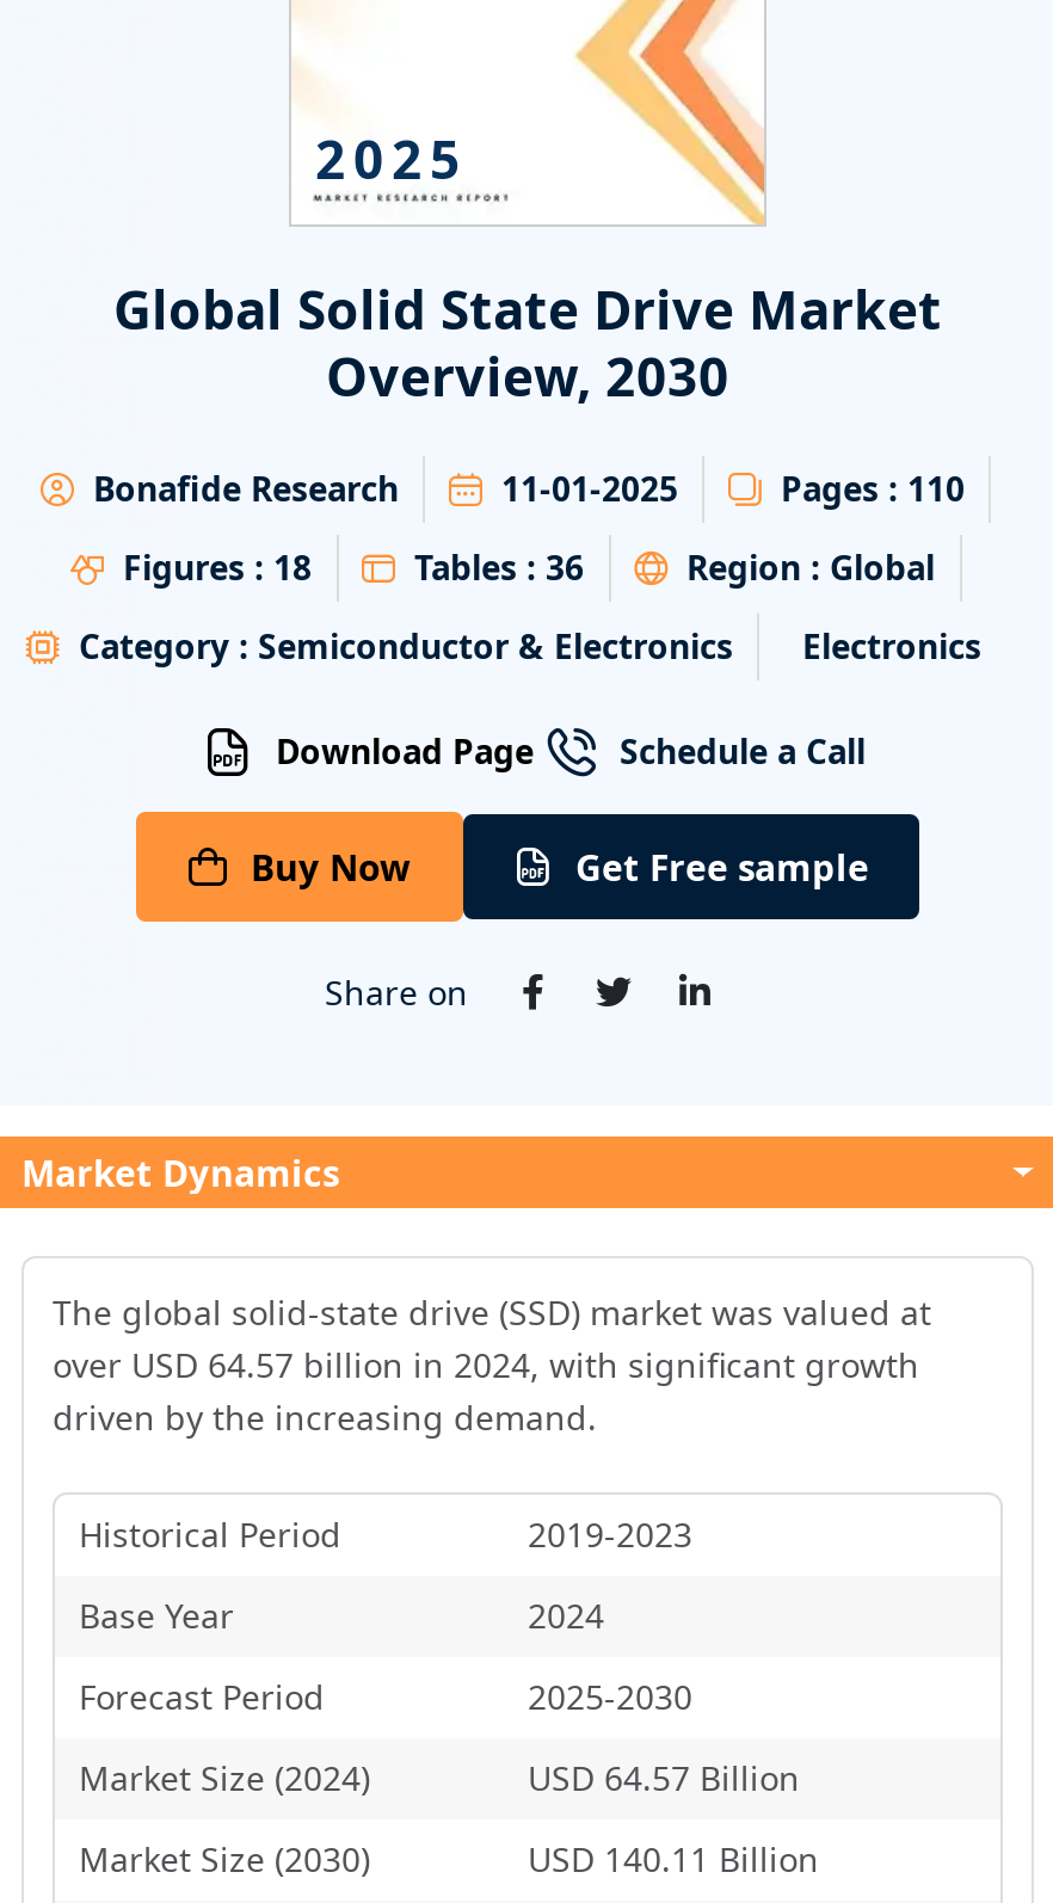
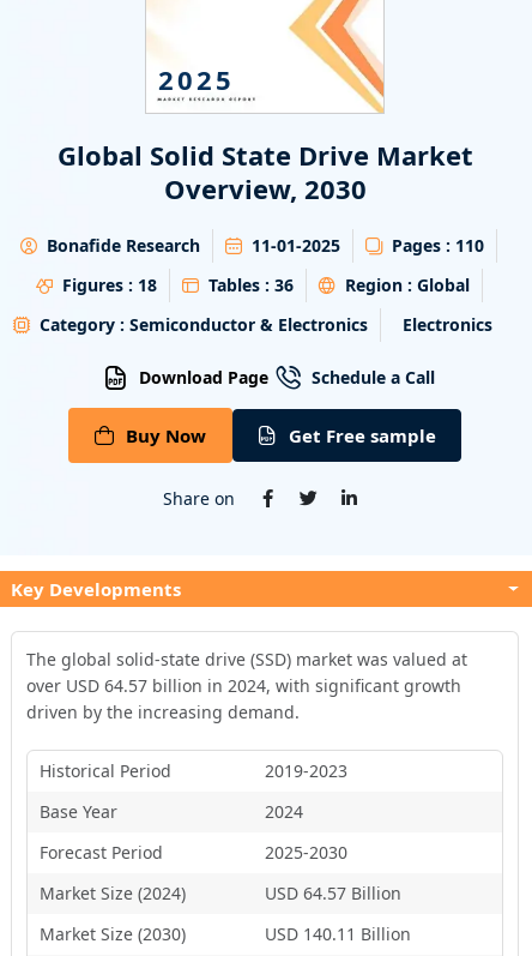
[21,1149,339,1197] Market Dynamics -> [11,577,181,601] Key Developments

